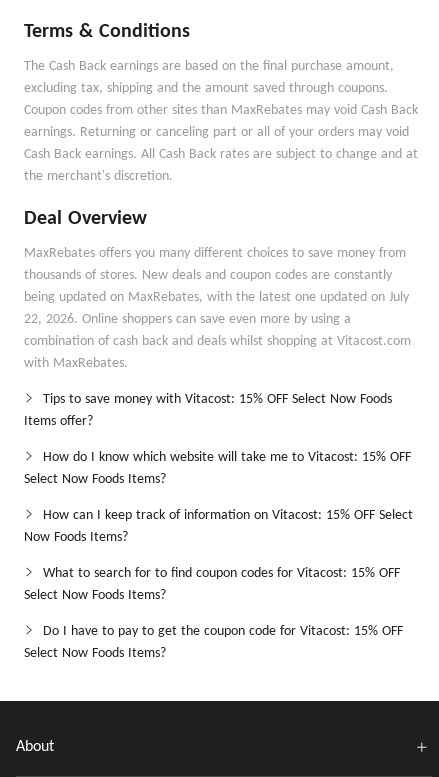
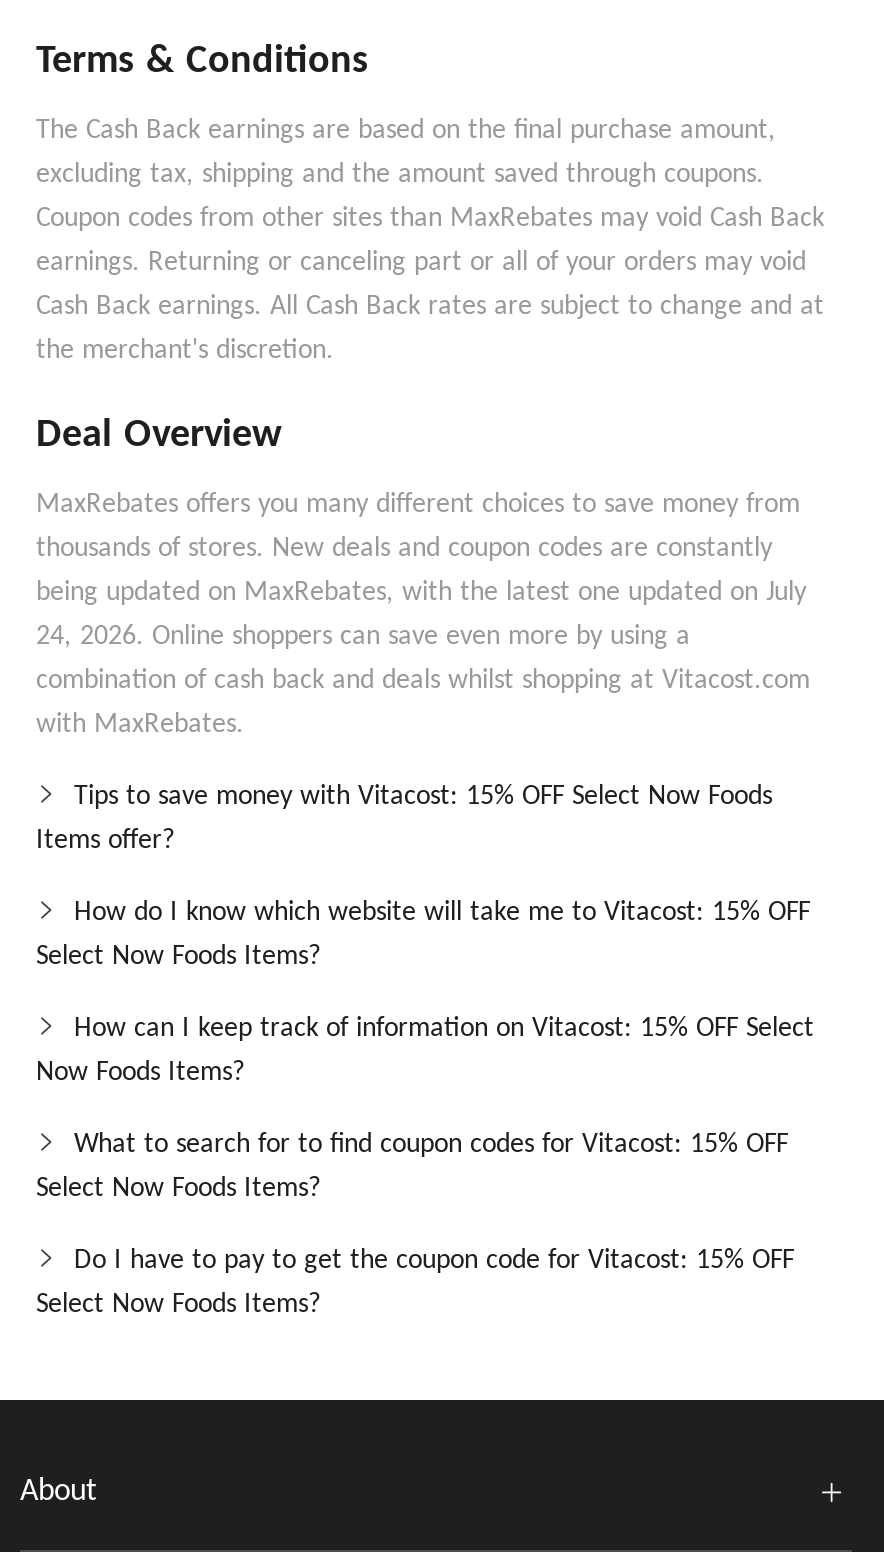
[24,312,351,327] 22, 2026. Online shoppers can save even more by using a -> [36,622,690,652] 24, 2026. Online shoppers can save even more by using a

